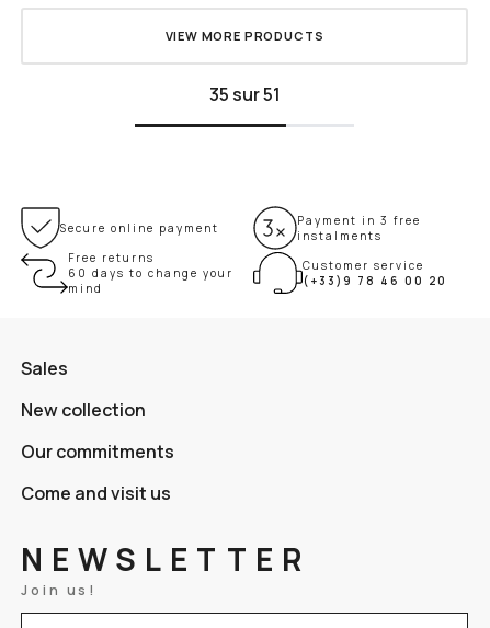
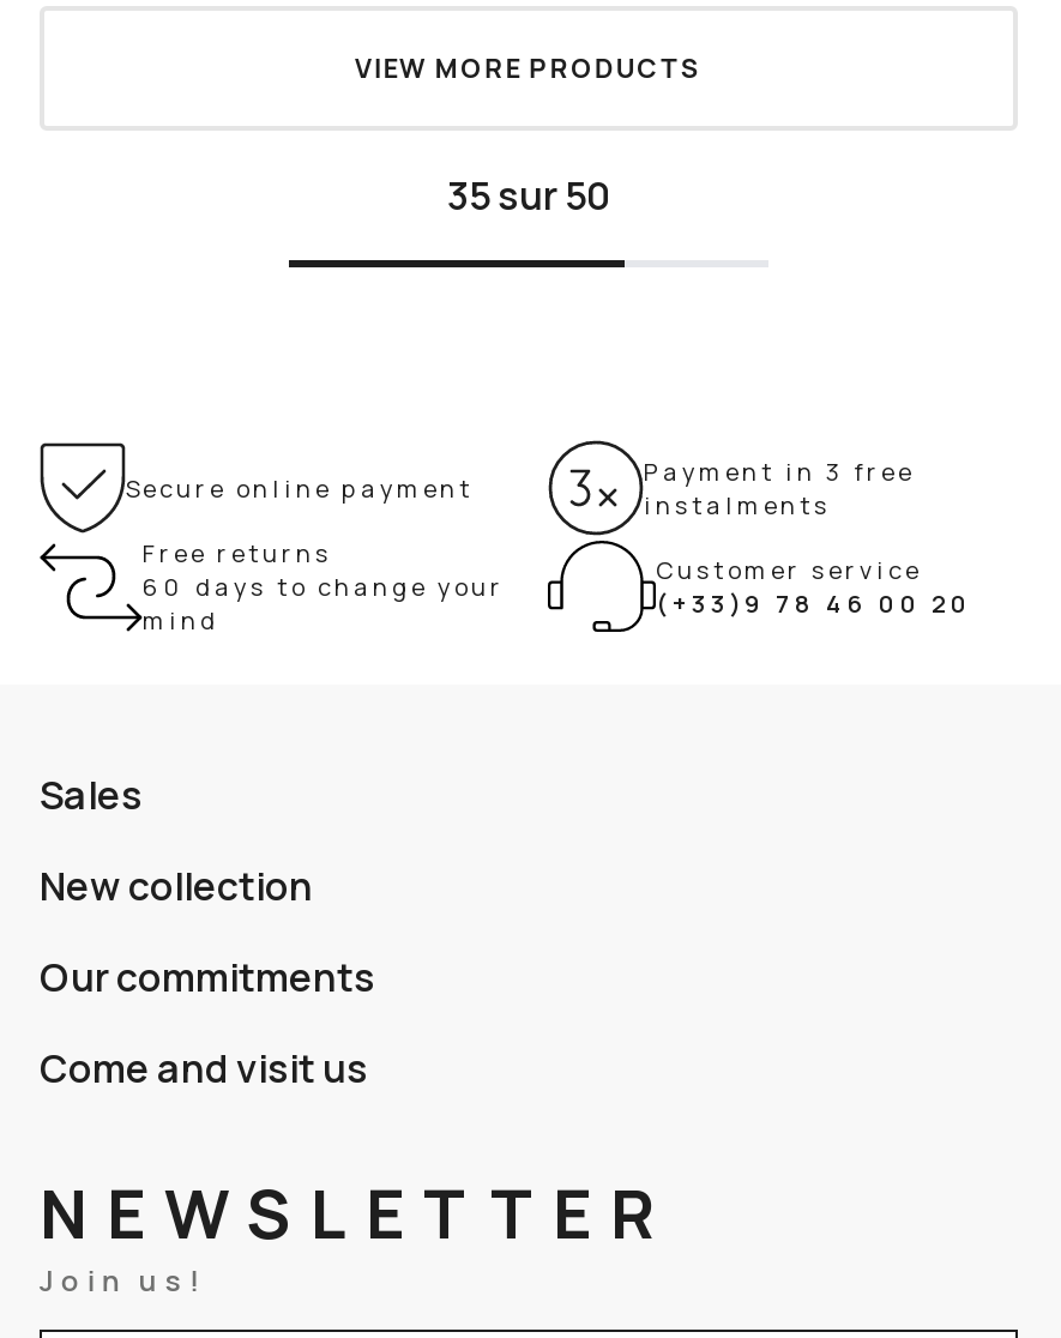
[209,82,280,106] 35 sur 51 -> [447,168,610,221] 35 sur 50

